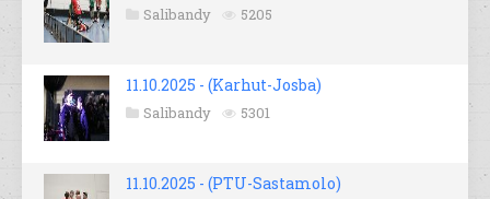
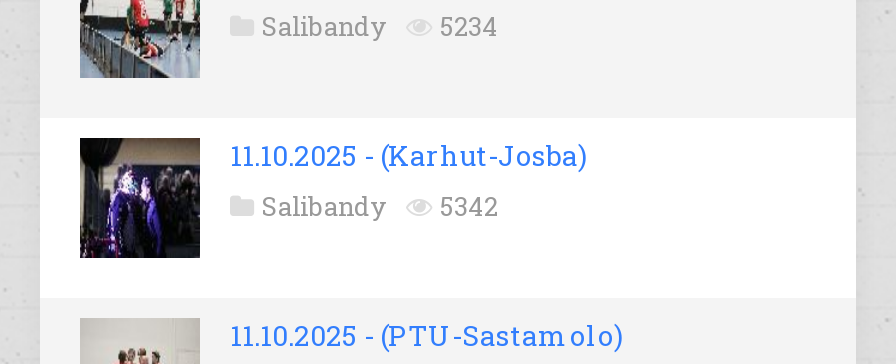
[143,5,272,24] Salibandy 5205 -> [262,9,498,45] Salibandy 5234
[143,103,270,123] Salibandy 5301 -> [262,189,498,225] Salibandy 5342

